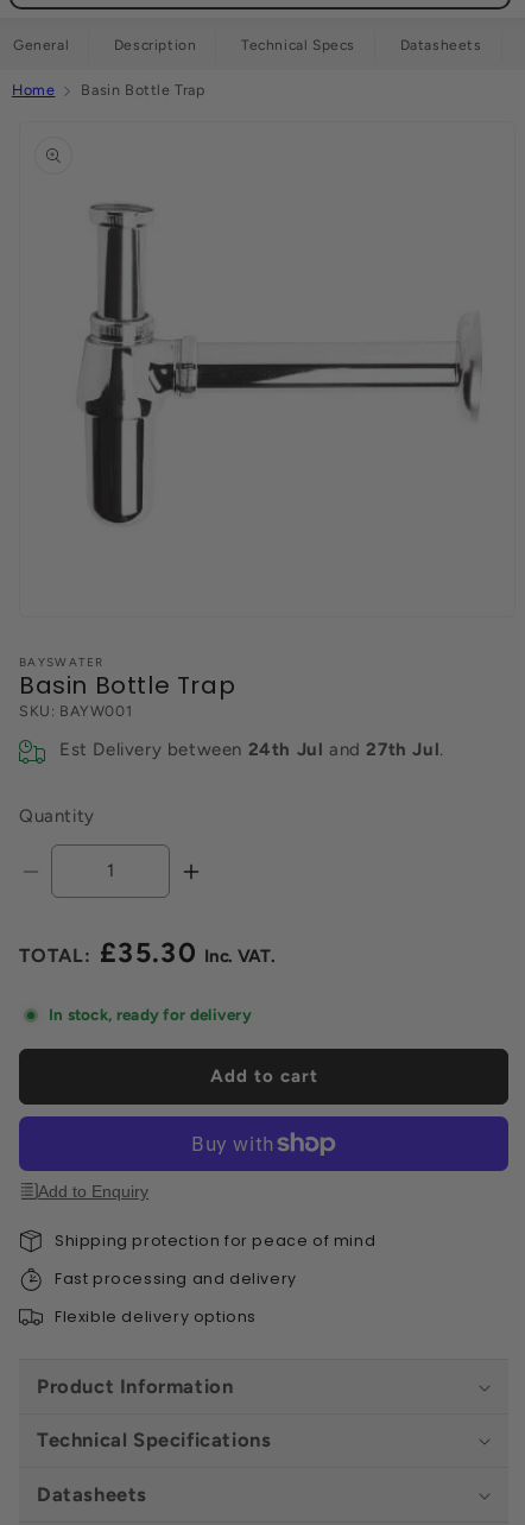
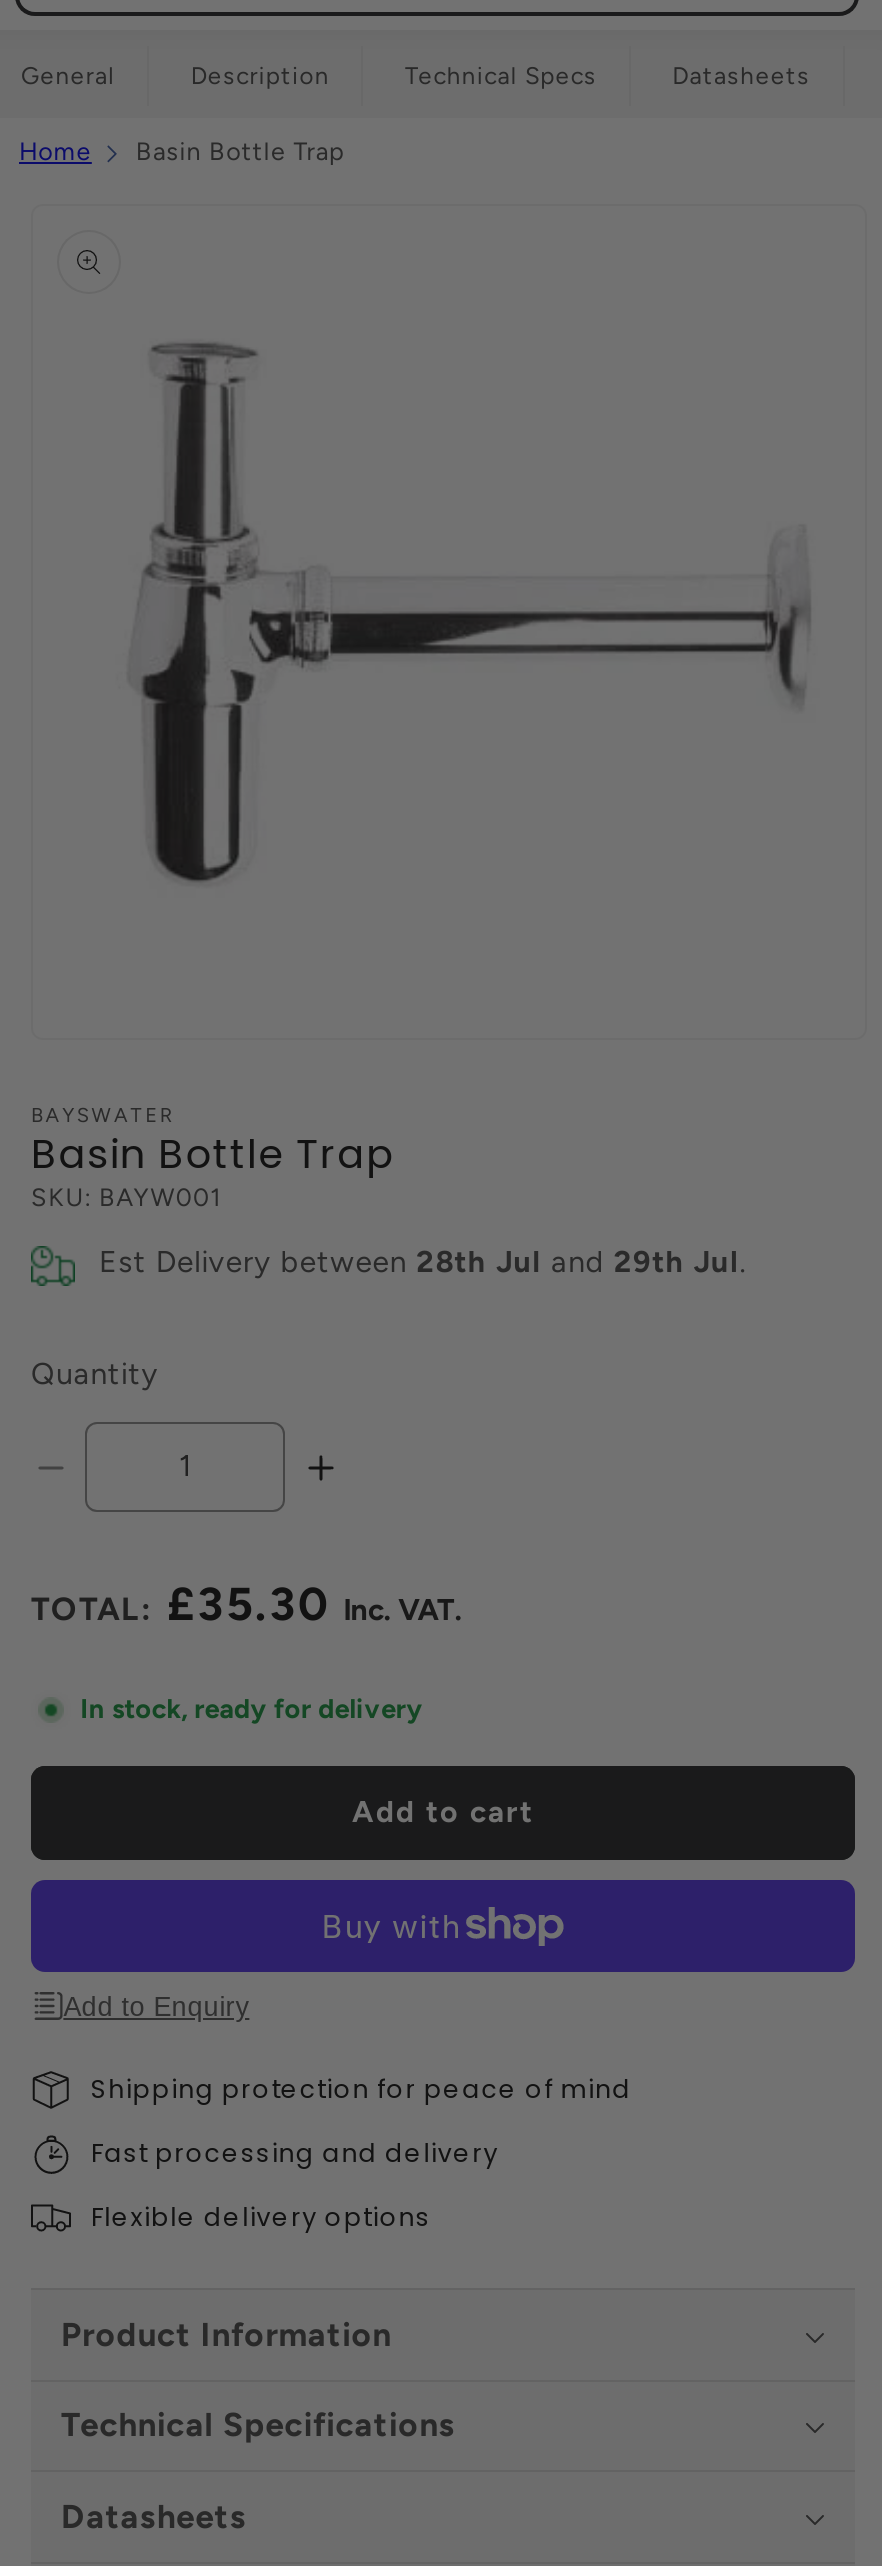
[59,739,444,760] Est Delivery between 24th Jul and 27th Jul. -> [99,1244,747,1280] Est Delivery between 28th Jul and 29th Jul.

